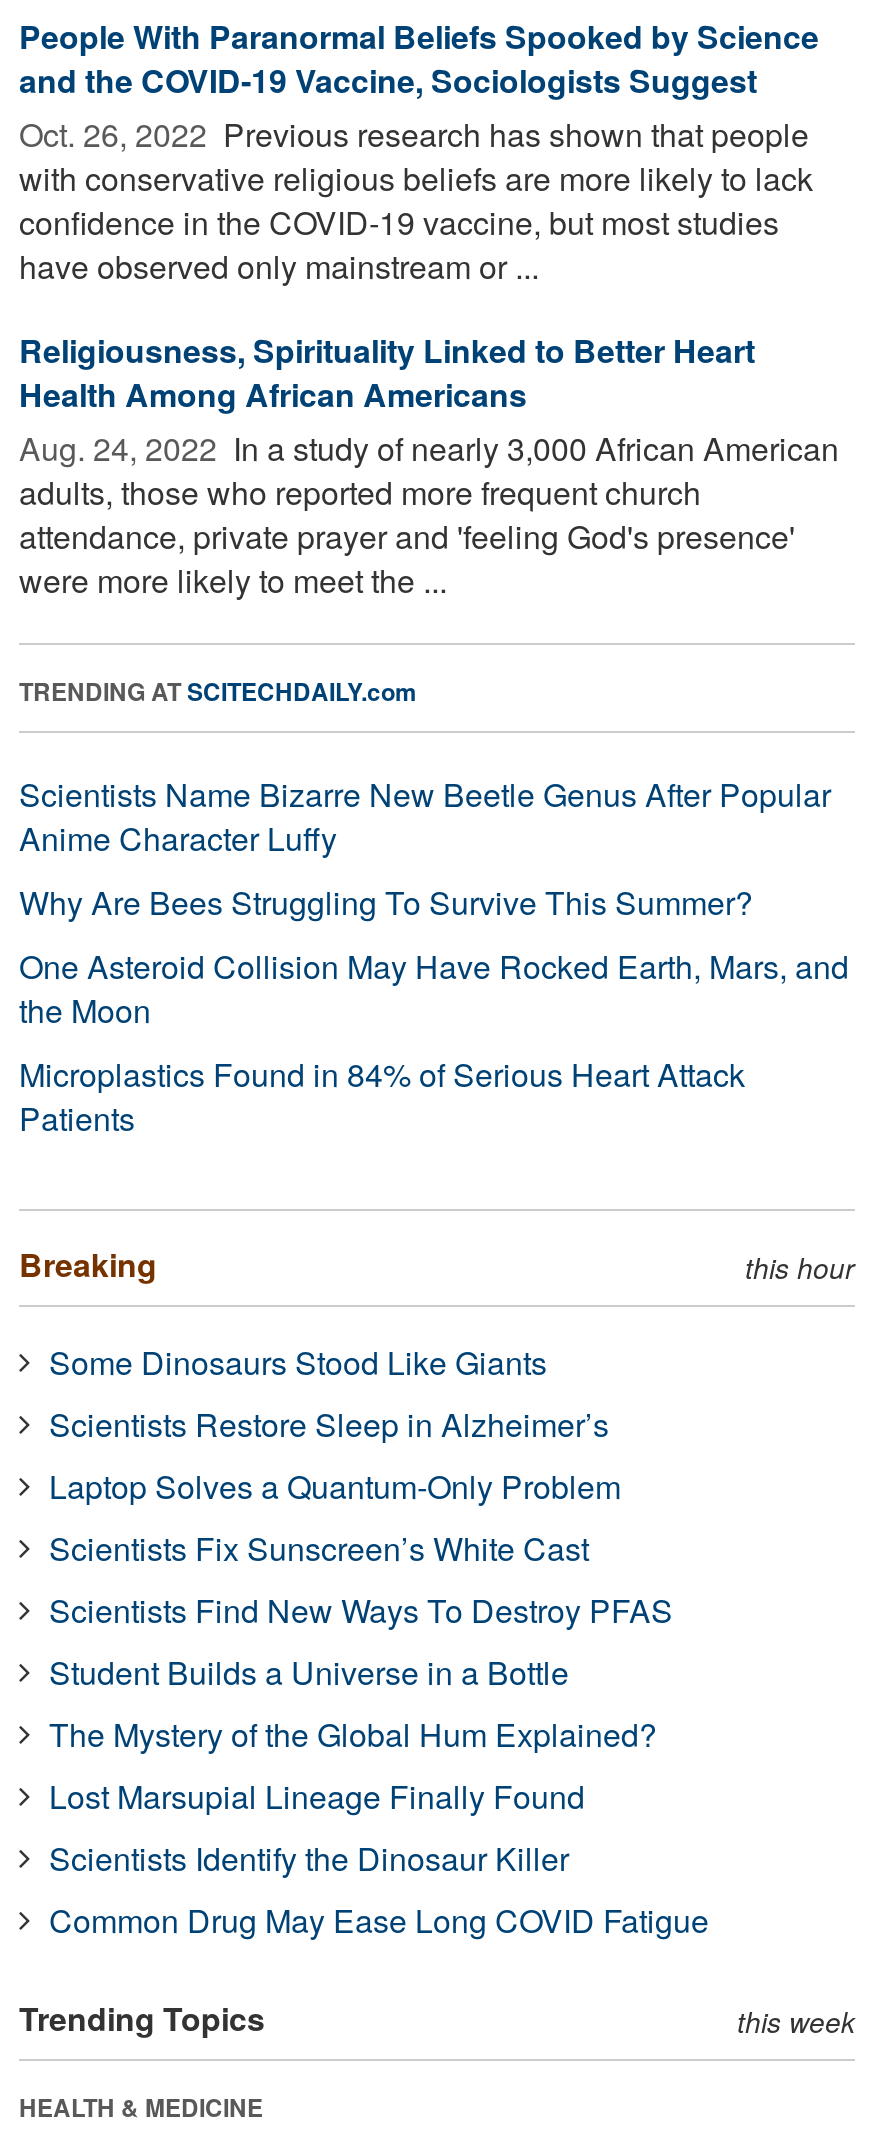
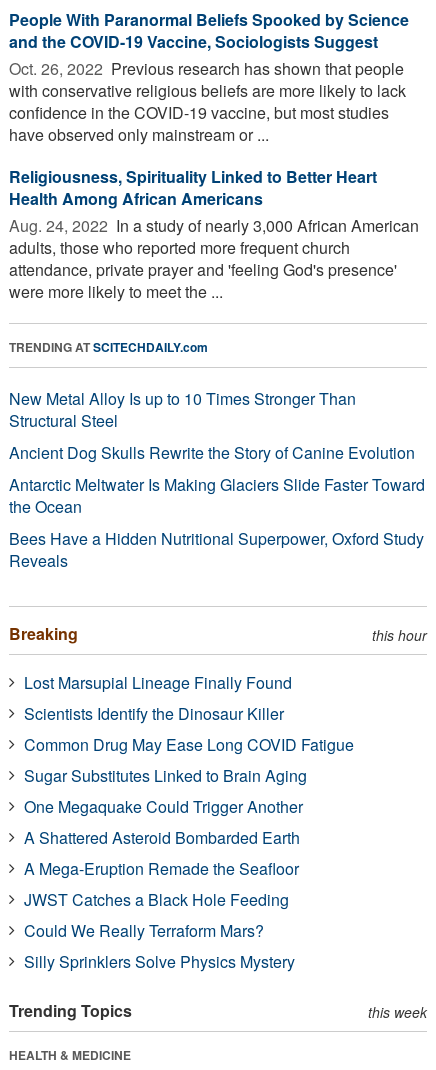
[19,771,849,1141] Scientists Name Bizarre New Beetle Genus After Popular | Anime Character Luffy | Why Are Bees Struggling To Survive This Summer? | One Asteroid Collision May Have Rocked Earth, Mars, and | the Moon | Microplastics Found in 84% of Serious Heart Attack | Patients -> [9,387,425,572] New Metal Alloy Is up to 10 Times Stronger Than | Structural Steel | Ancient Dog Skulls Rewrite the Story of Canine Evolution | Antarctic Meltwater Is Making Glaciers Slide Faster Toward | the Ocean | Bees Have a Hidden Nutritional Superpower, Oxford Study | Reveals
[49,1339,673,1757] Some Dinosaurs Stood Like Giants | Scientists Restore Sleep in Alzheimer’s | Laptop Solves a Quantum-Only Problem | Scientists Fix Sunscreen’s White Cast | Scientists Find New Ways To Destroy PFAS | Student Builds a Universe in a Bottle | The Mystery of the Global Hum Explained? -> none
moved [49,1773,709,1943] -> [24,671,354,756]: Lost Marsupial Lineage Finally Found | Scientists Identify the Dinosaur Killer | Common Drug May Ease Long COVID Fatigue
none -> [24,764,307,973] Sugar Substitutes Linked to Brain Aging | One Megaquake Could Trigger Another | A Shattered Asteroid Bombarded Earth | A Mega-Eruption Remade the Seafloor | JWST Catches a Black Hole Feeding | Could We Really Terraform Mars? | Silly Sprinklers Solve Physics Mystery

